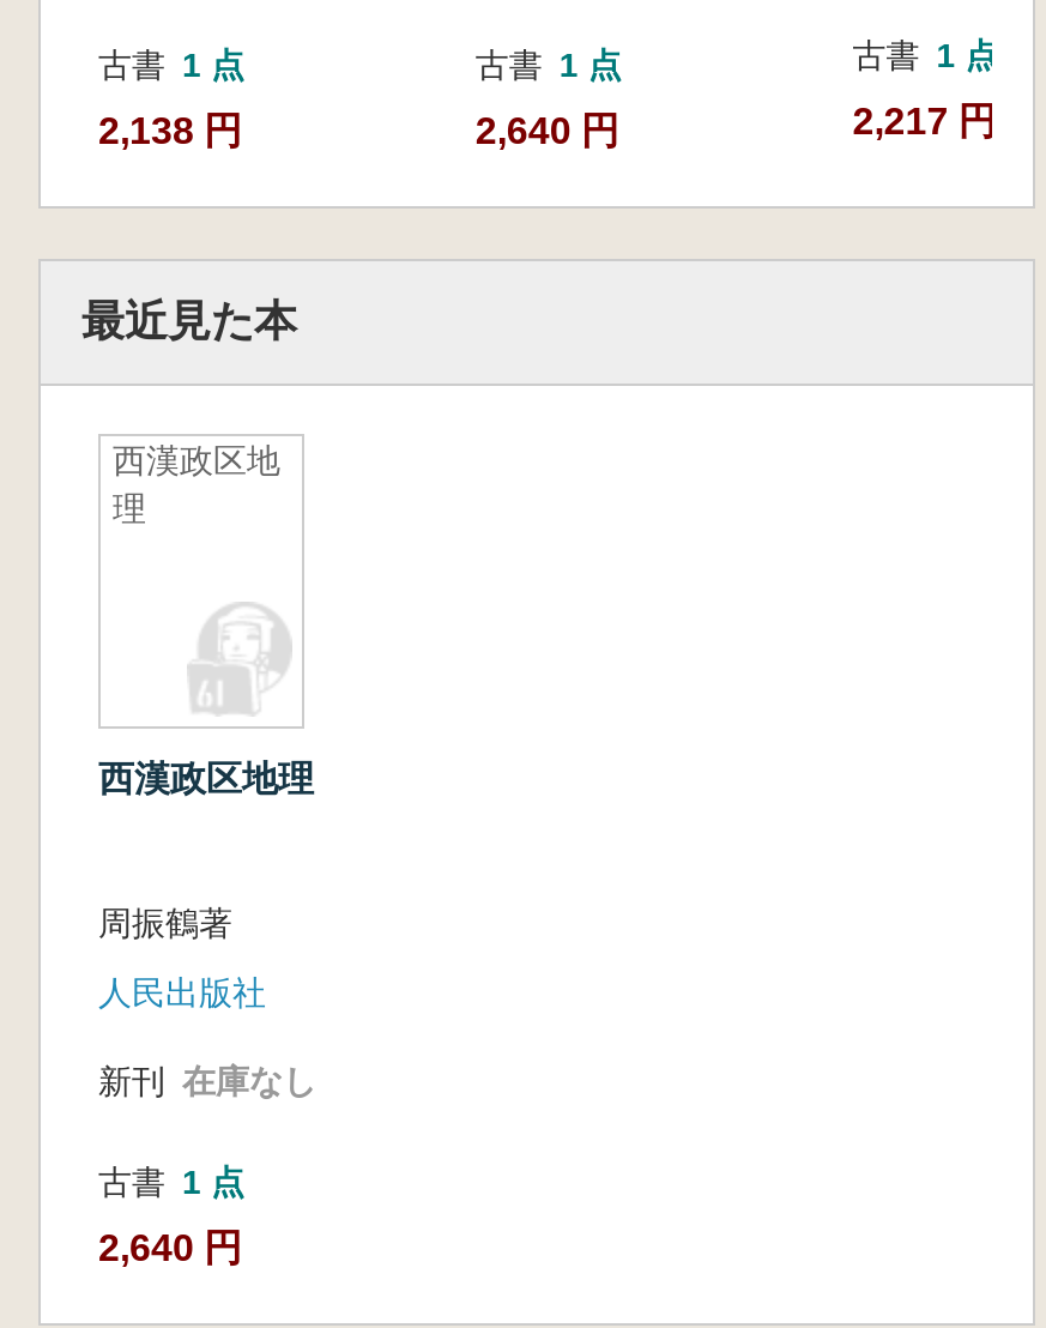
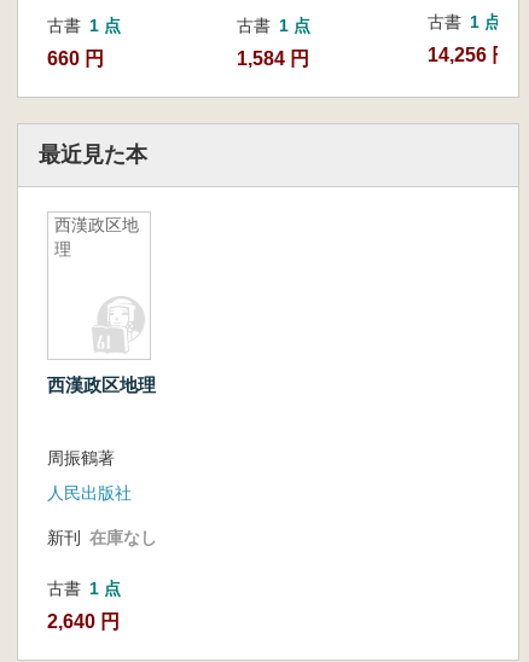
[98,109,242,150] 2,138 円 -> [47,48,104,68] 660 円
[475,109,619,150] 2,640 円 -> [237,48,310,68] 1,584 円
[852,101,996,142] 2,217 円 -> [427,44,511,65] 14,256 円

